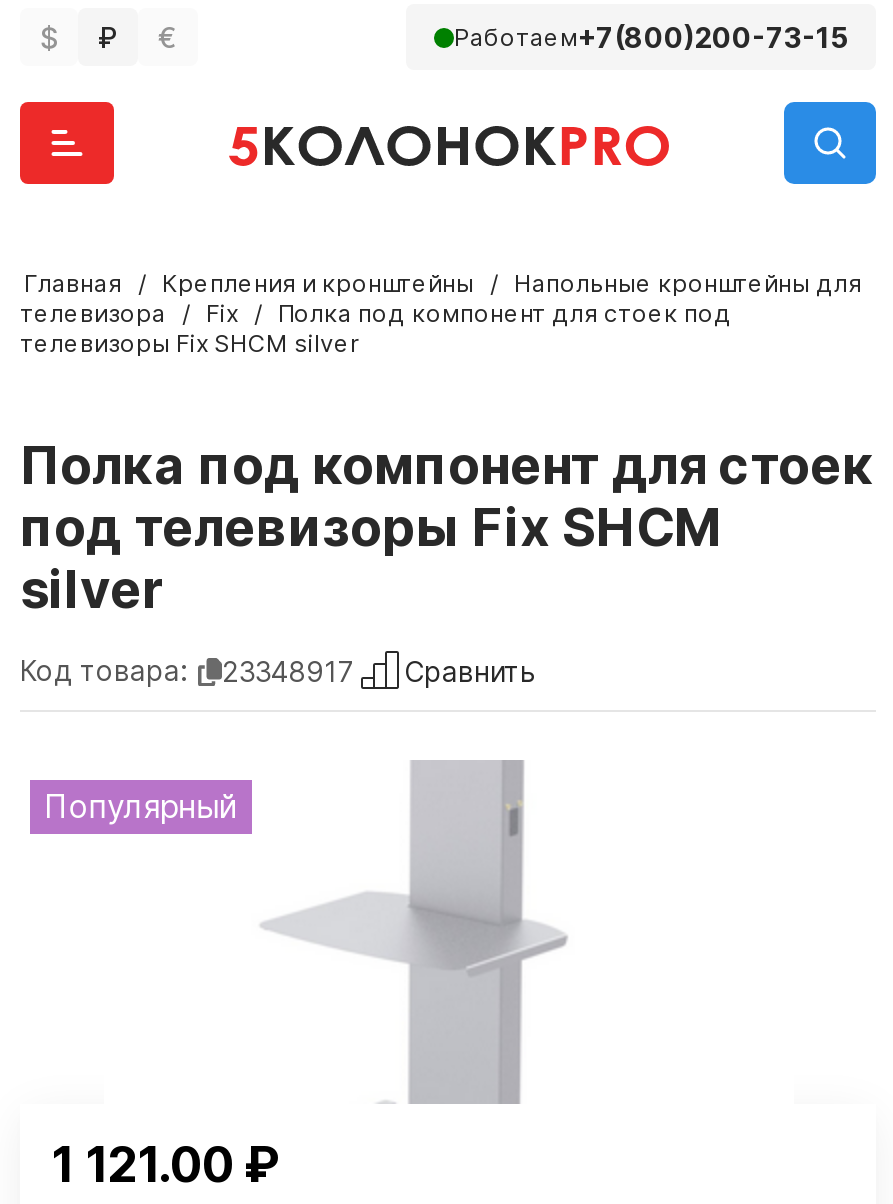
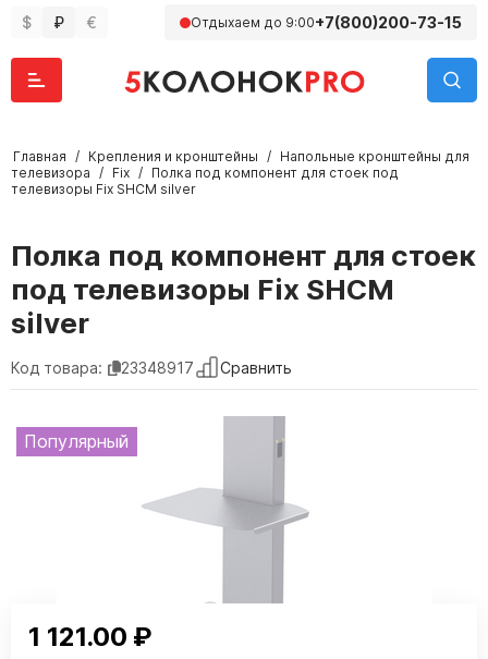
[454,20,848,54] Работаем+7(800)200-73-15 -> [191,13,462,32] Отдыхаем до 9:00+7(800)200-73-15

